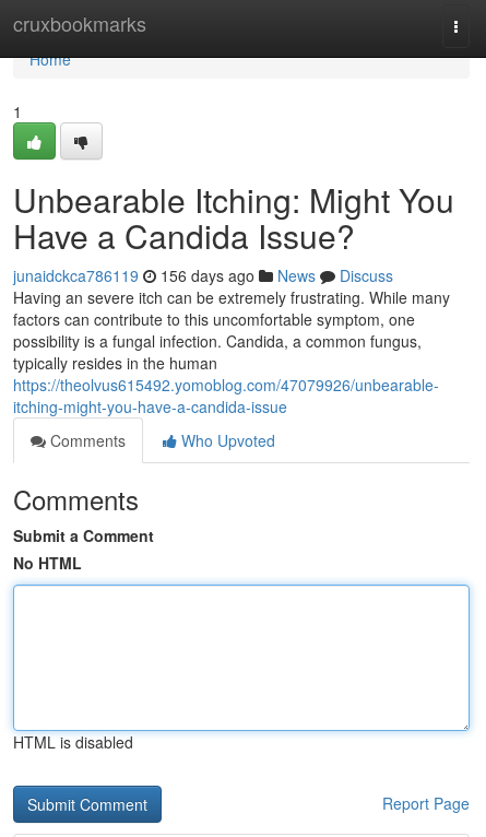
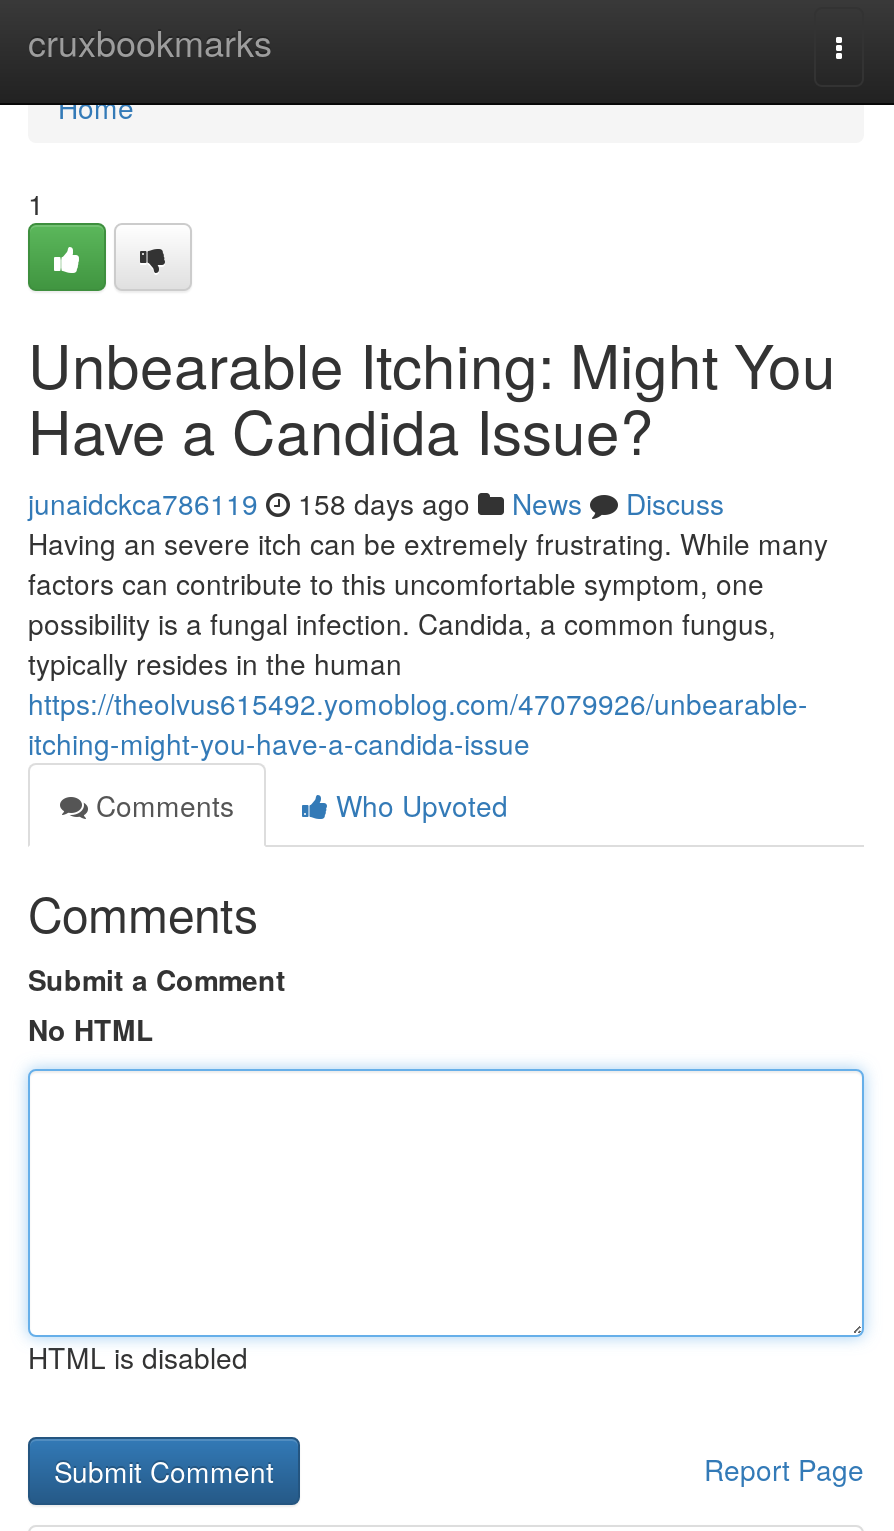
[13,264,393,286] junaidckca786119 156 days ago News Discuss -> [28,483,724,523] junaidckca786119 158 days ago News Discuss

